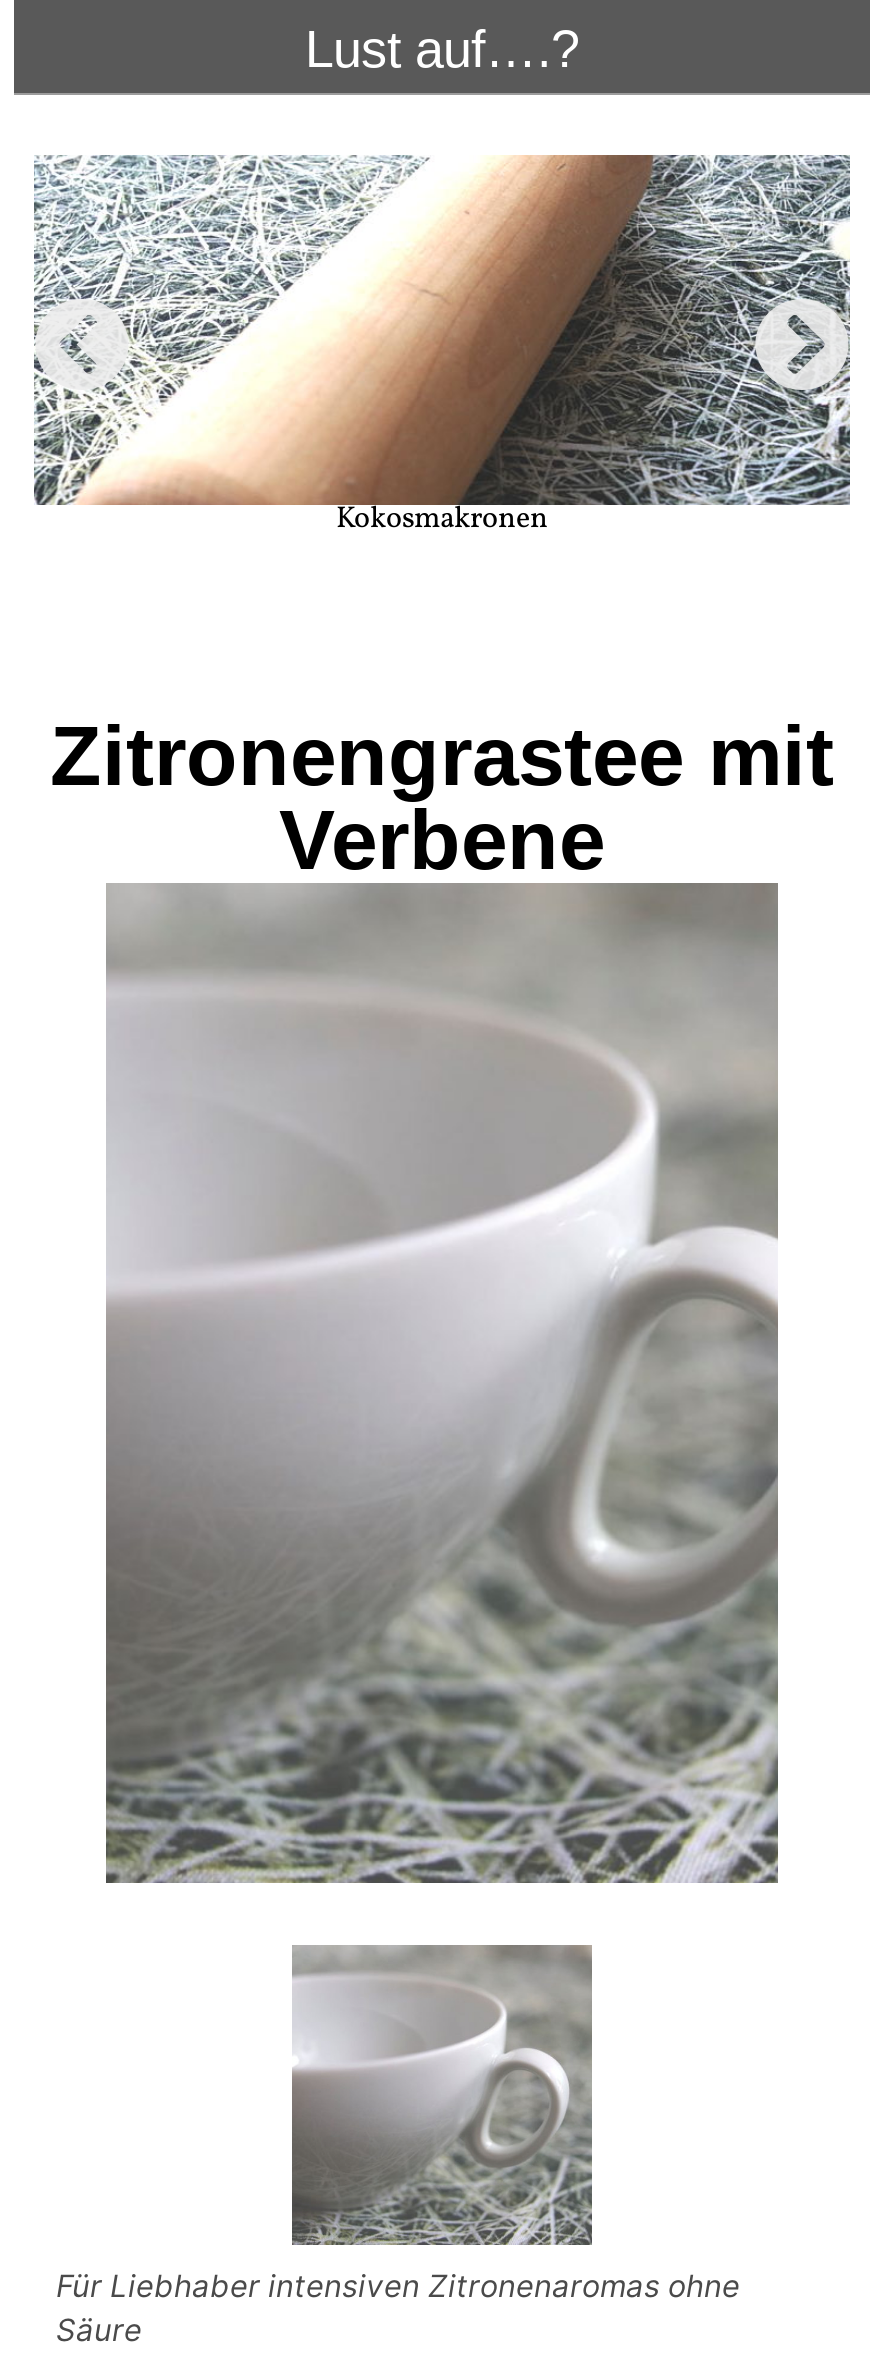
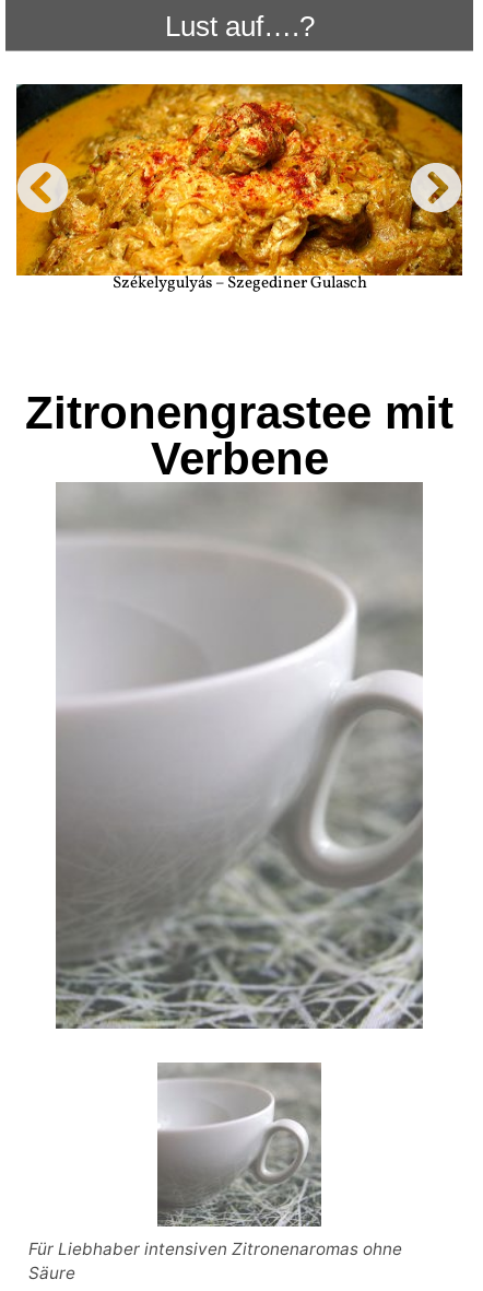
[32,153,852,540] [image] | Kokosmakronen -> [15,83,463,295] [image] | Székelygulyás – Szegediner Gulasch

